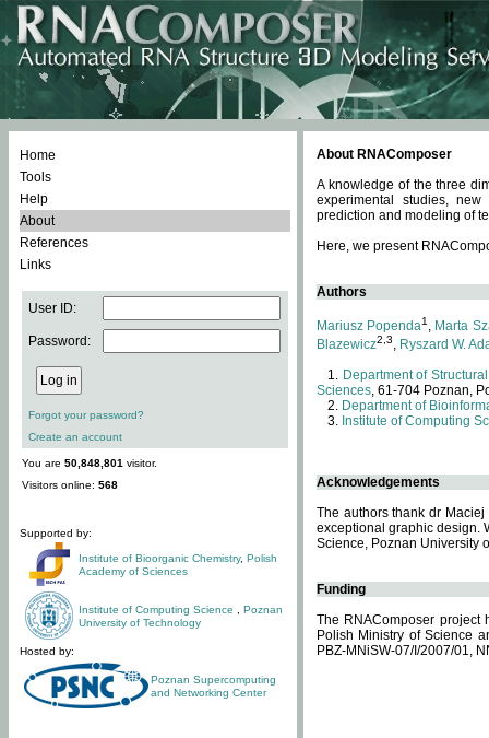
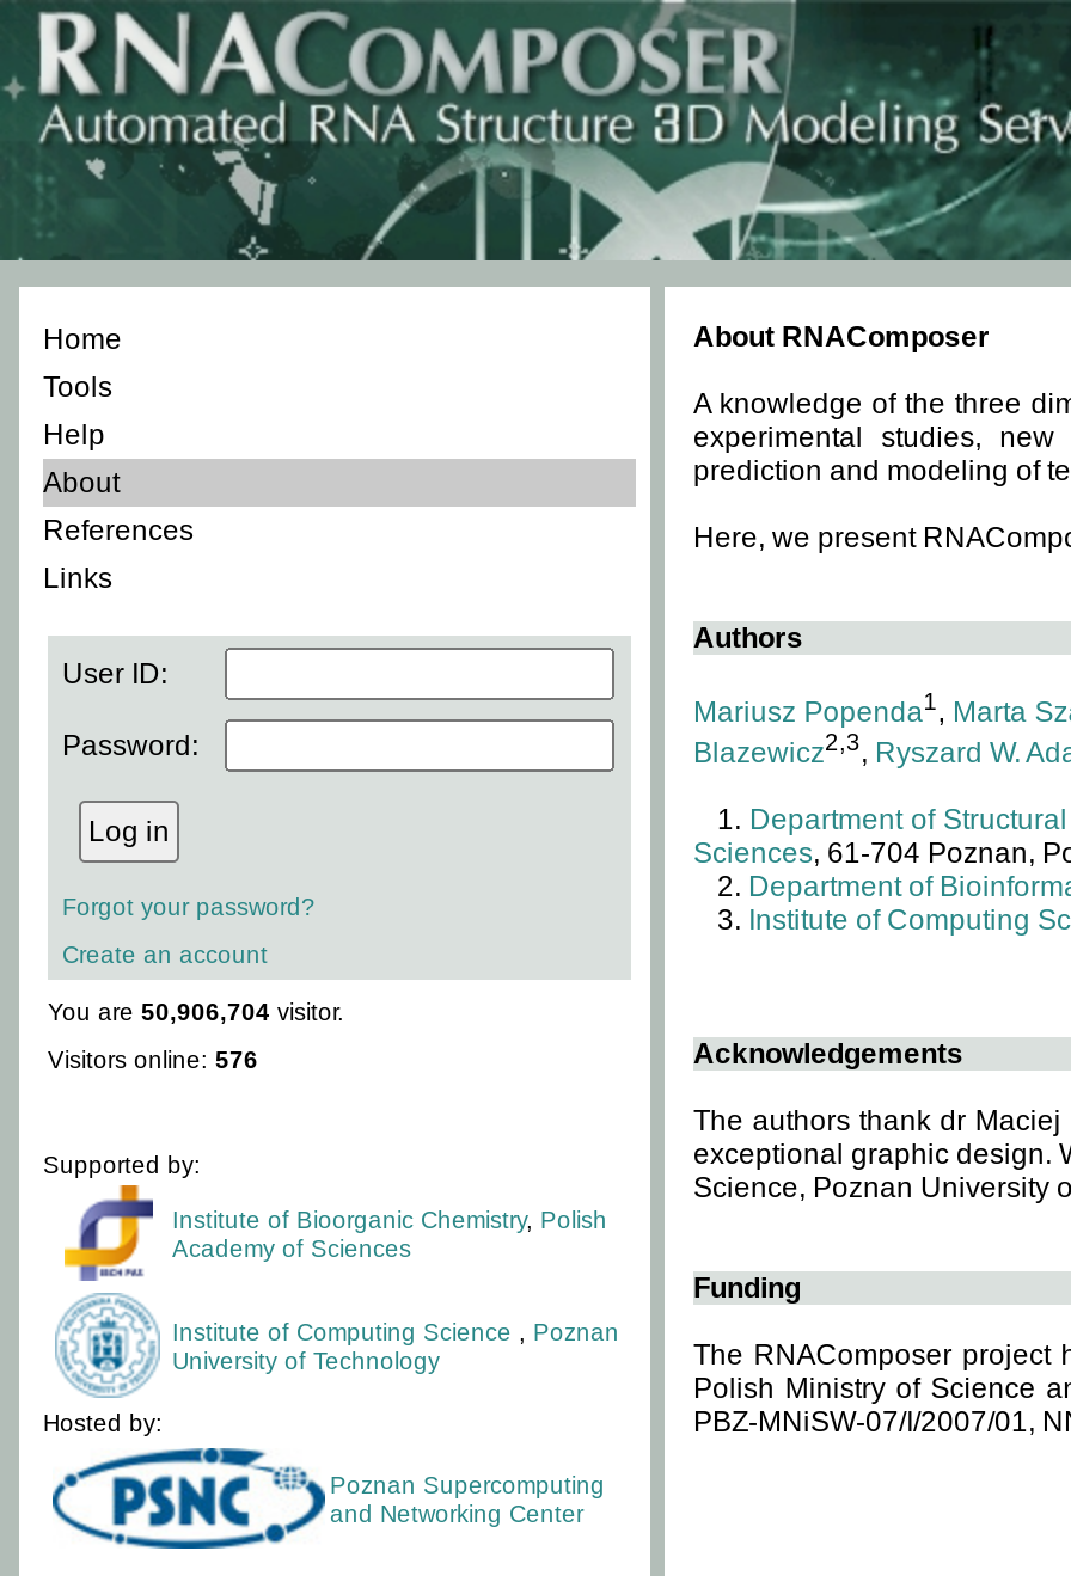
[22,457,157,469] You are 50,848,801 visitor. -> [48,999,344,1025] You are 50,906,704 visitor.
[22,479,118,491] Visitors online: 568 -> [48,1047,258,1073] Visitors online: 576

